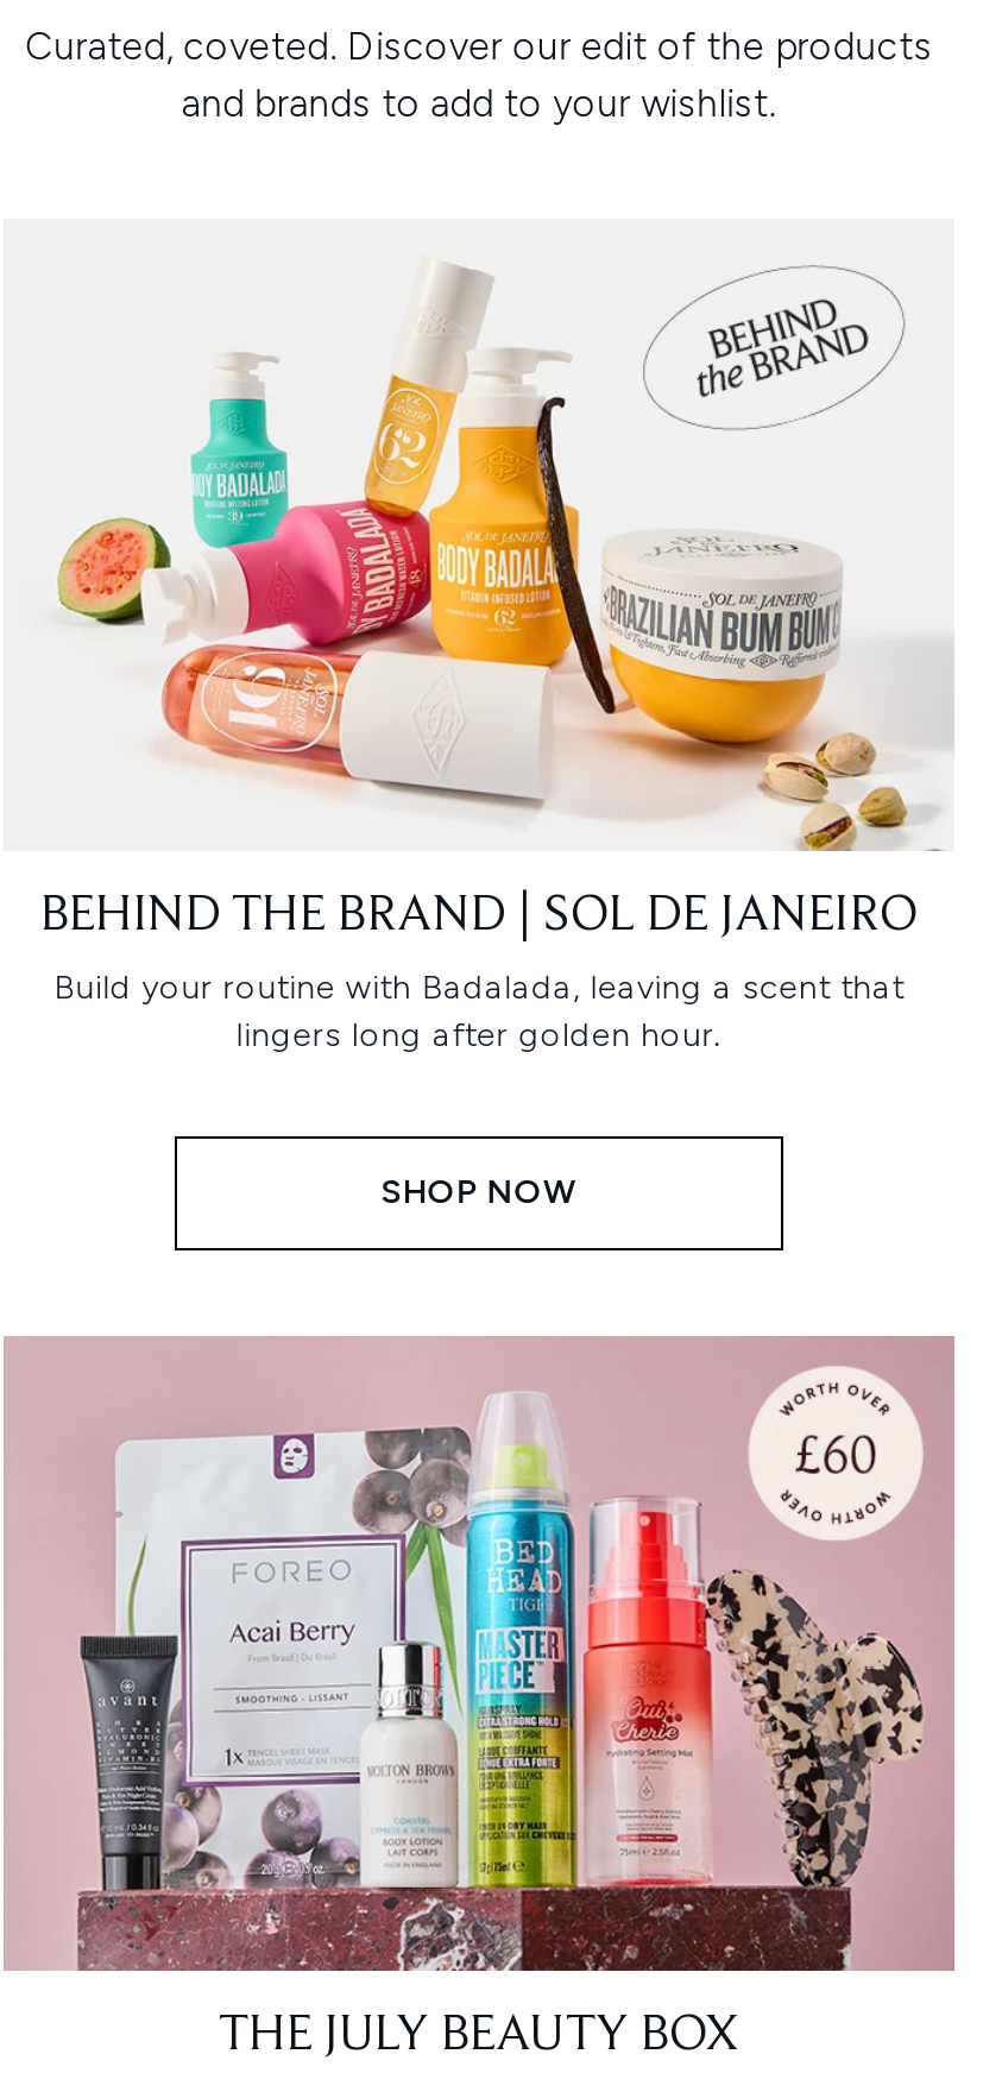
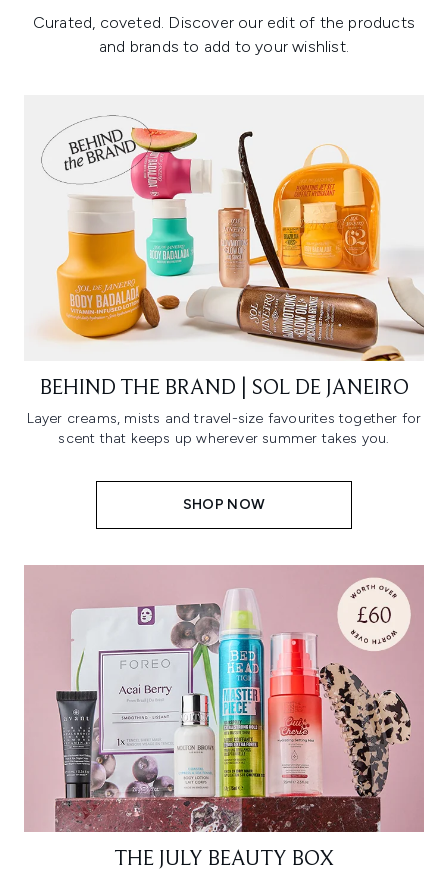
[56,264,954,853] [image] -> [41,115,425,362] [image]
[54,968,904,1056] Build your routine with Badalada, leaving a scent that | lingers long after golden hour. -> [27,410,421,447] Layer creams, mists and travel-size favourites together for | scent that keeps up wherever summer takes you.

